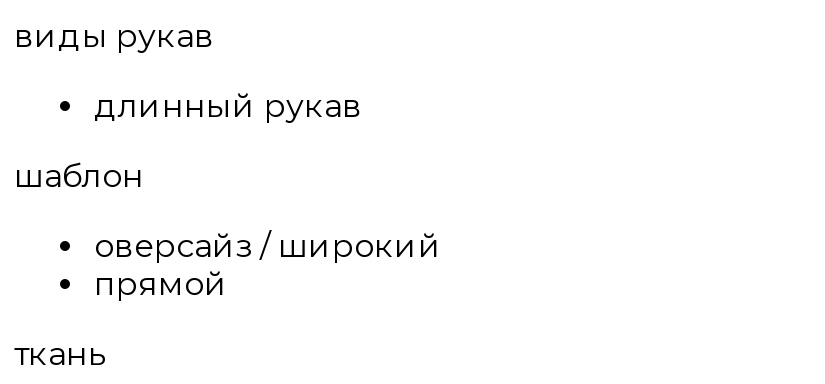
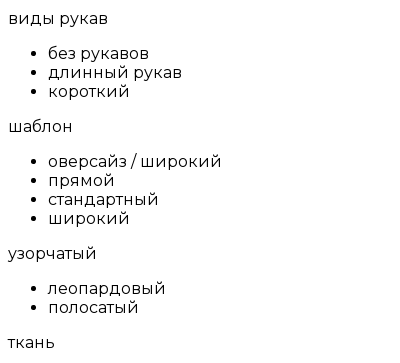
none -> [48,44,149,63] без рукавов
none -> [48,82,130,101] короткий
none -> [8,190,166,317] стандартный | широкий | узорчатый | леопардовый | полосатый

